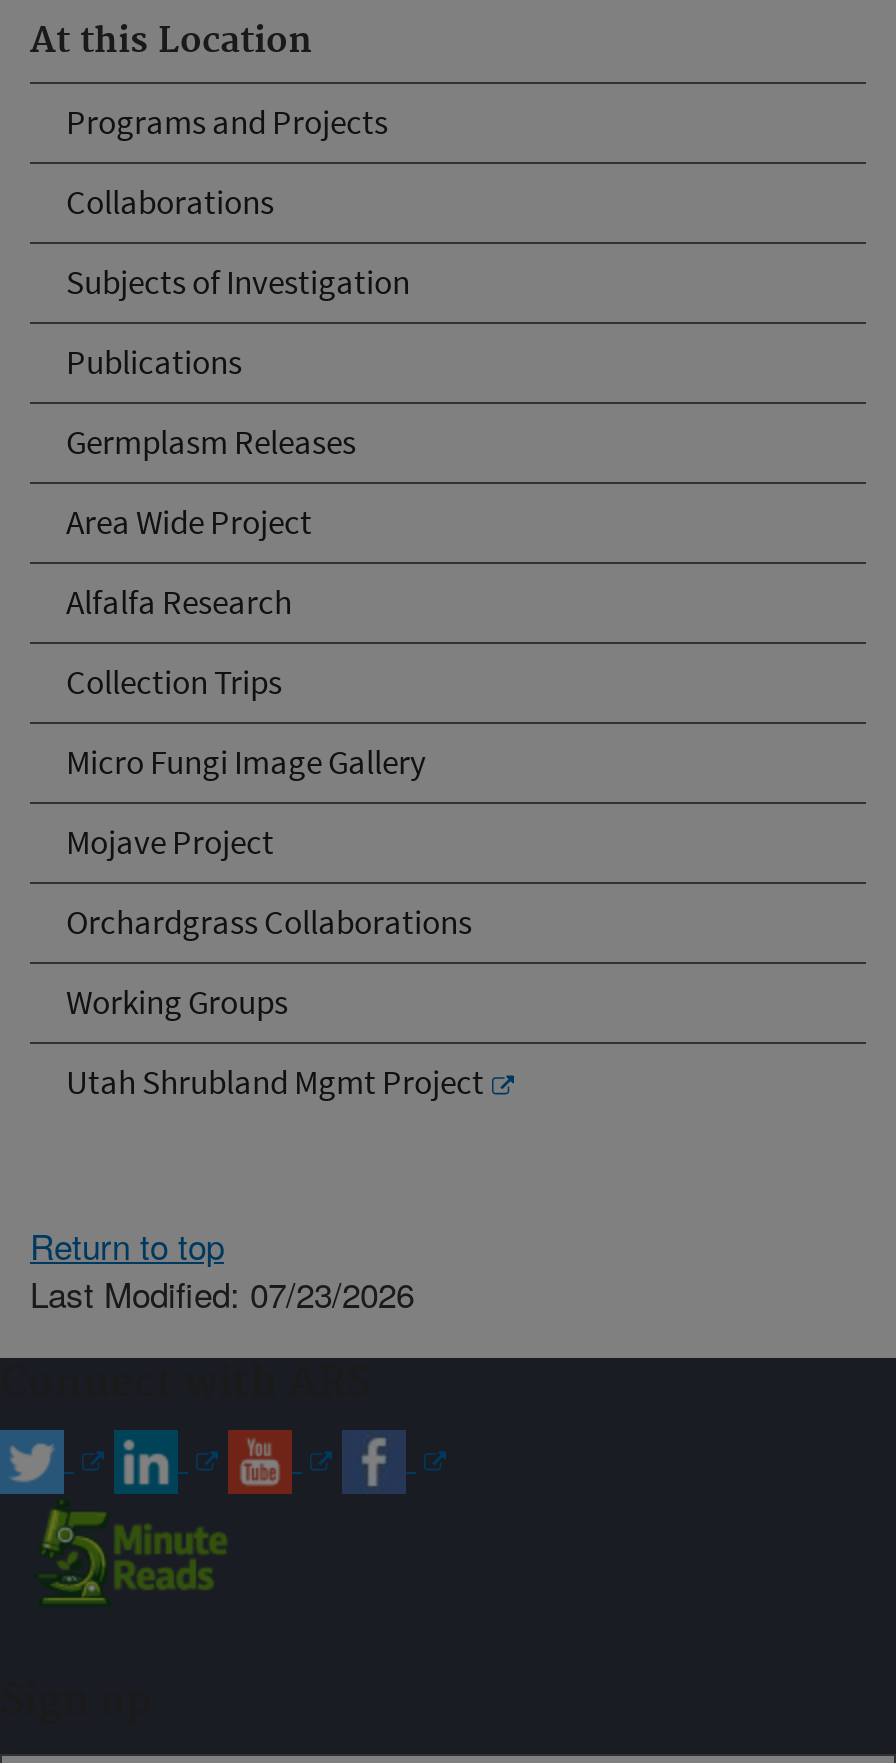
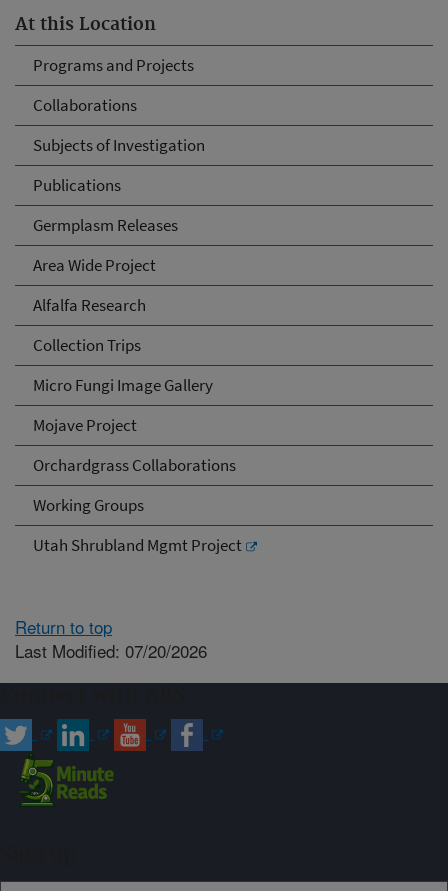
[30,1267,414,1317] Last Modified: 07/23/2026 -> [15,637,207,662] Last Modified: 07/20/2026

